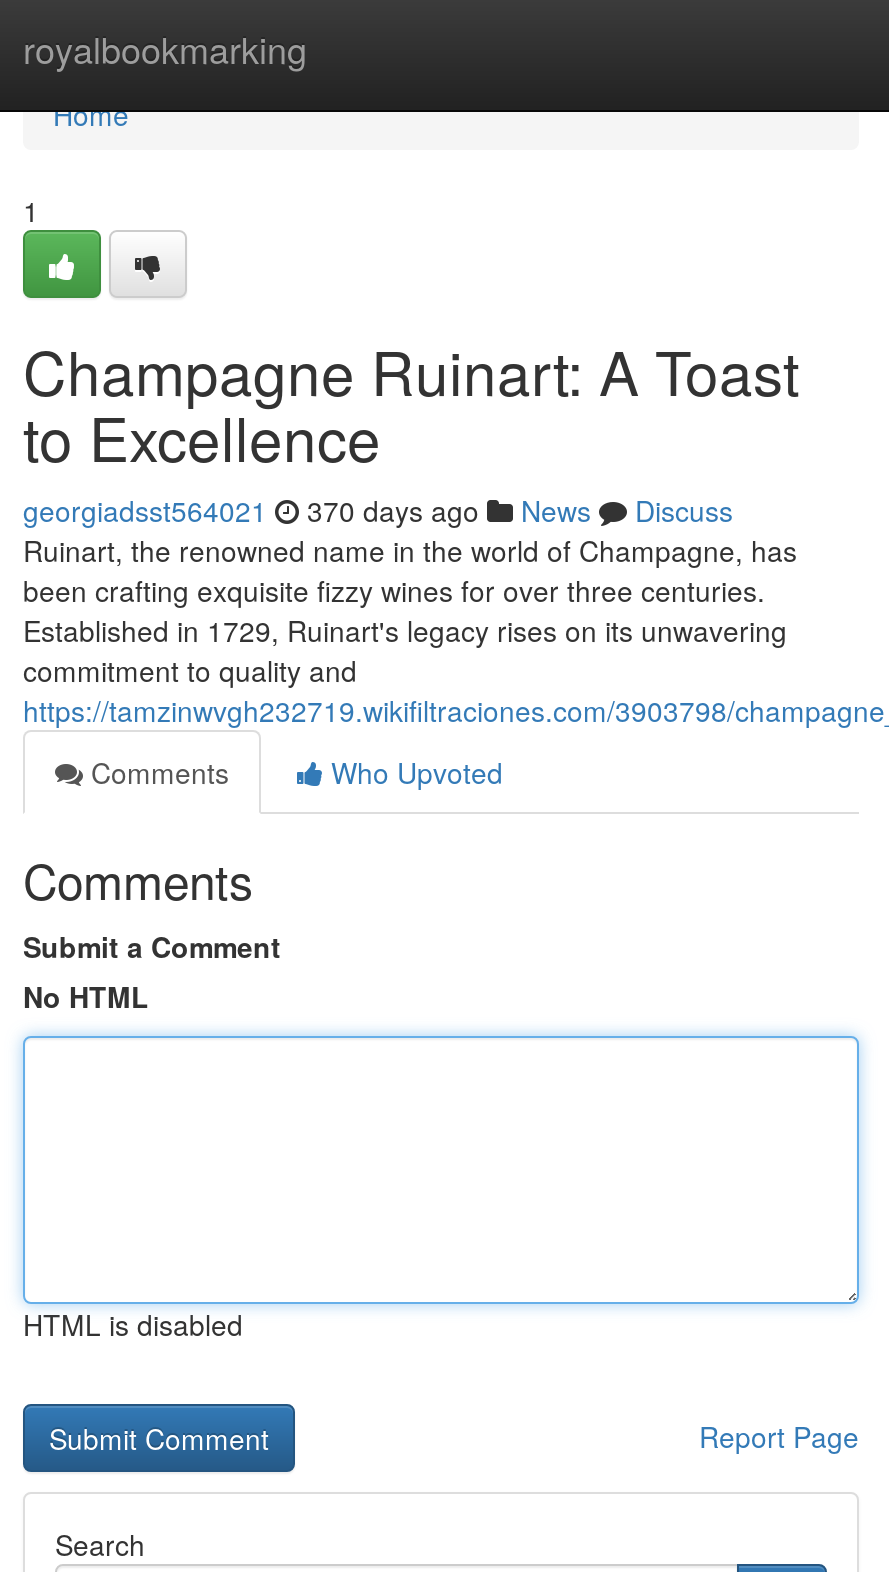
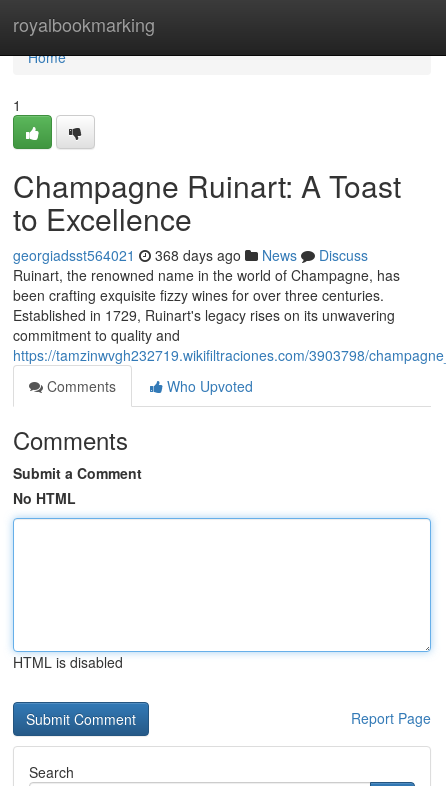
[23,490,733,530] georgiadsst564021 370 days ago News Discuss -> [13,245,368,265] georgiadsst564021 368 days ago News Discuss

